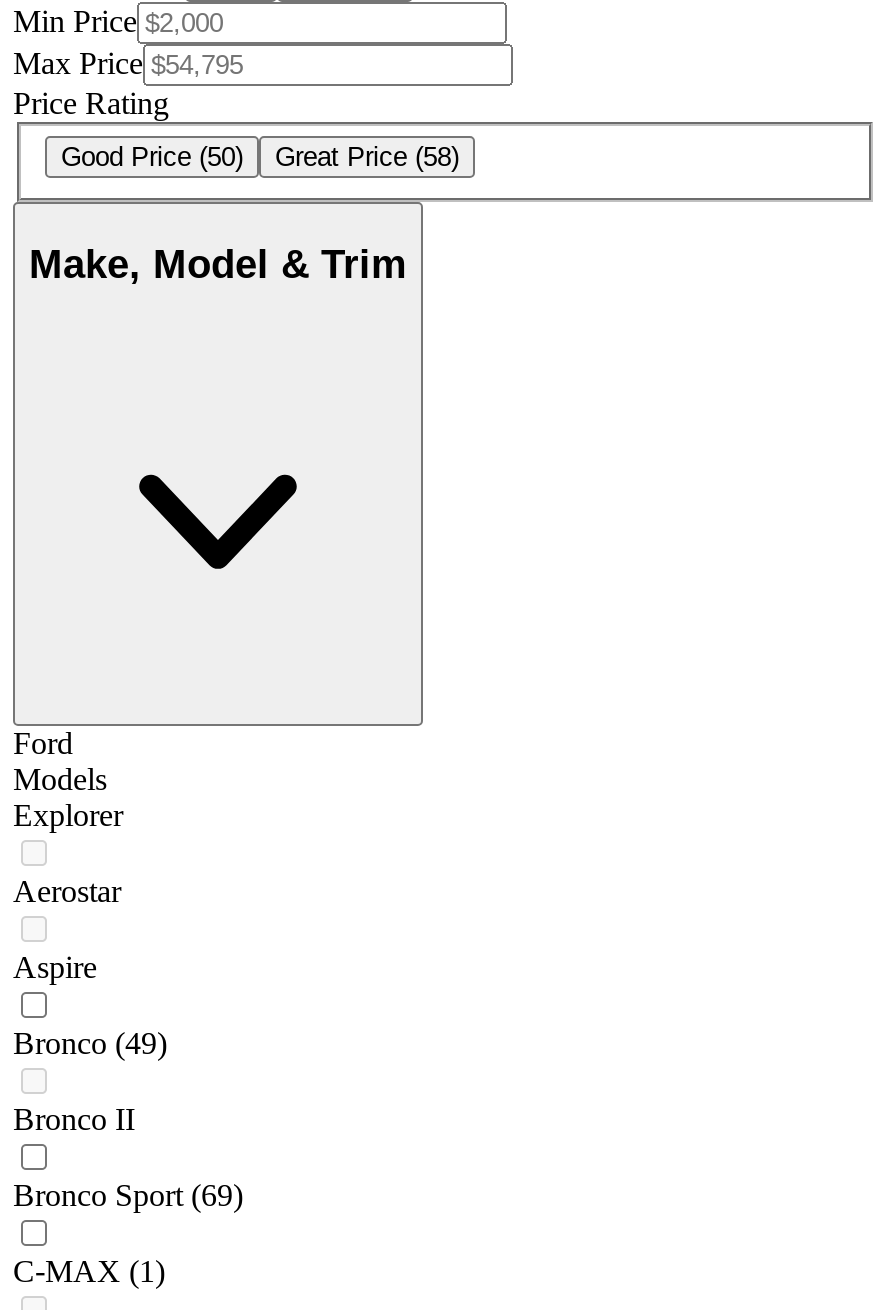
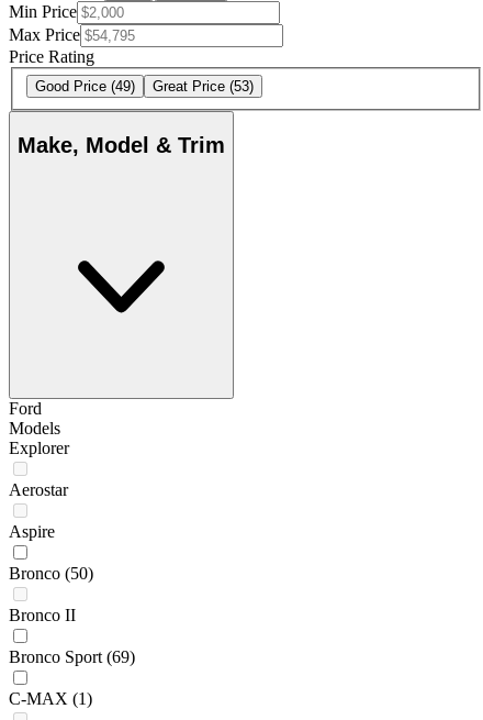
[61,143,243,173] Good Price (50) -> [35,78,135,95] Good Price (49)
[275,143,459,173] Great Price (58) -> [153,78,254,95] Great Price (53)
[13,1027,167,1061] Bronco (49) -> [9,564,93,583] Bronco (50)

